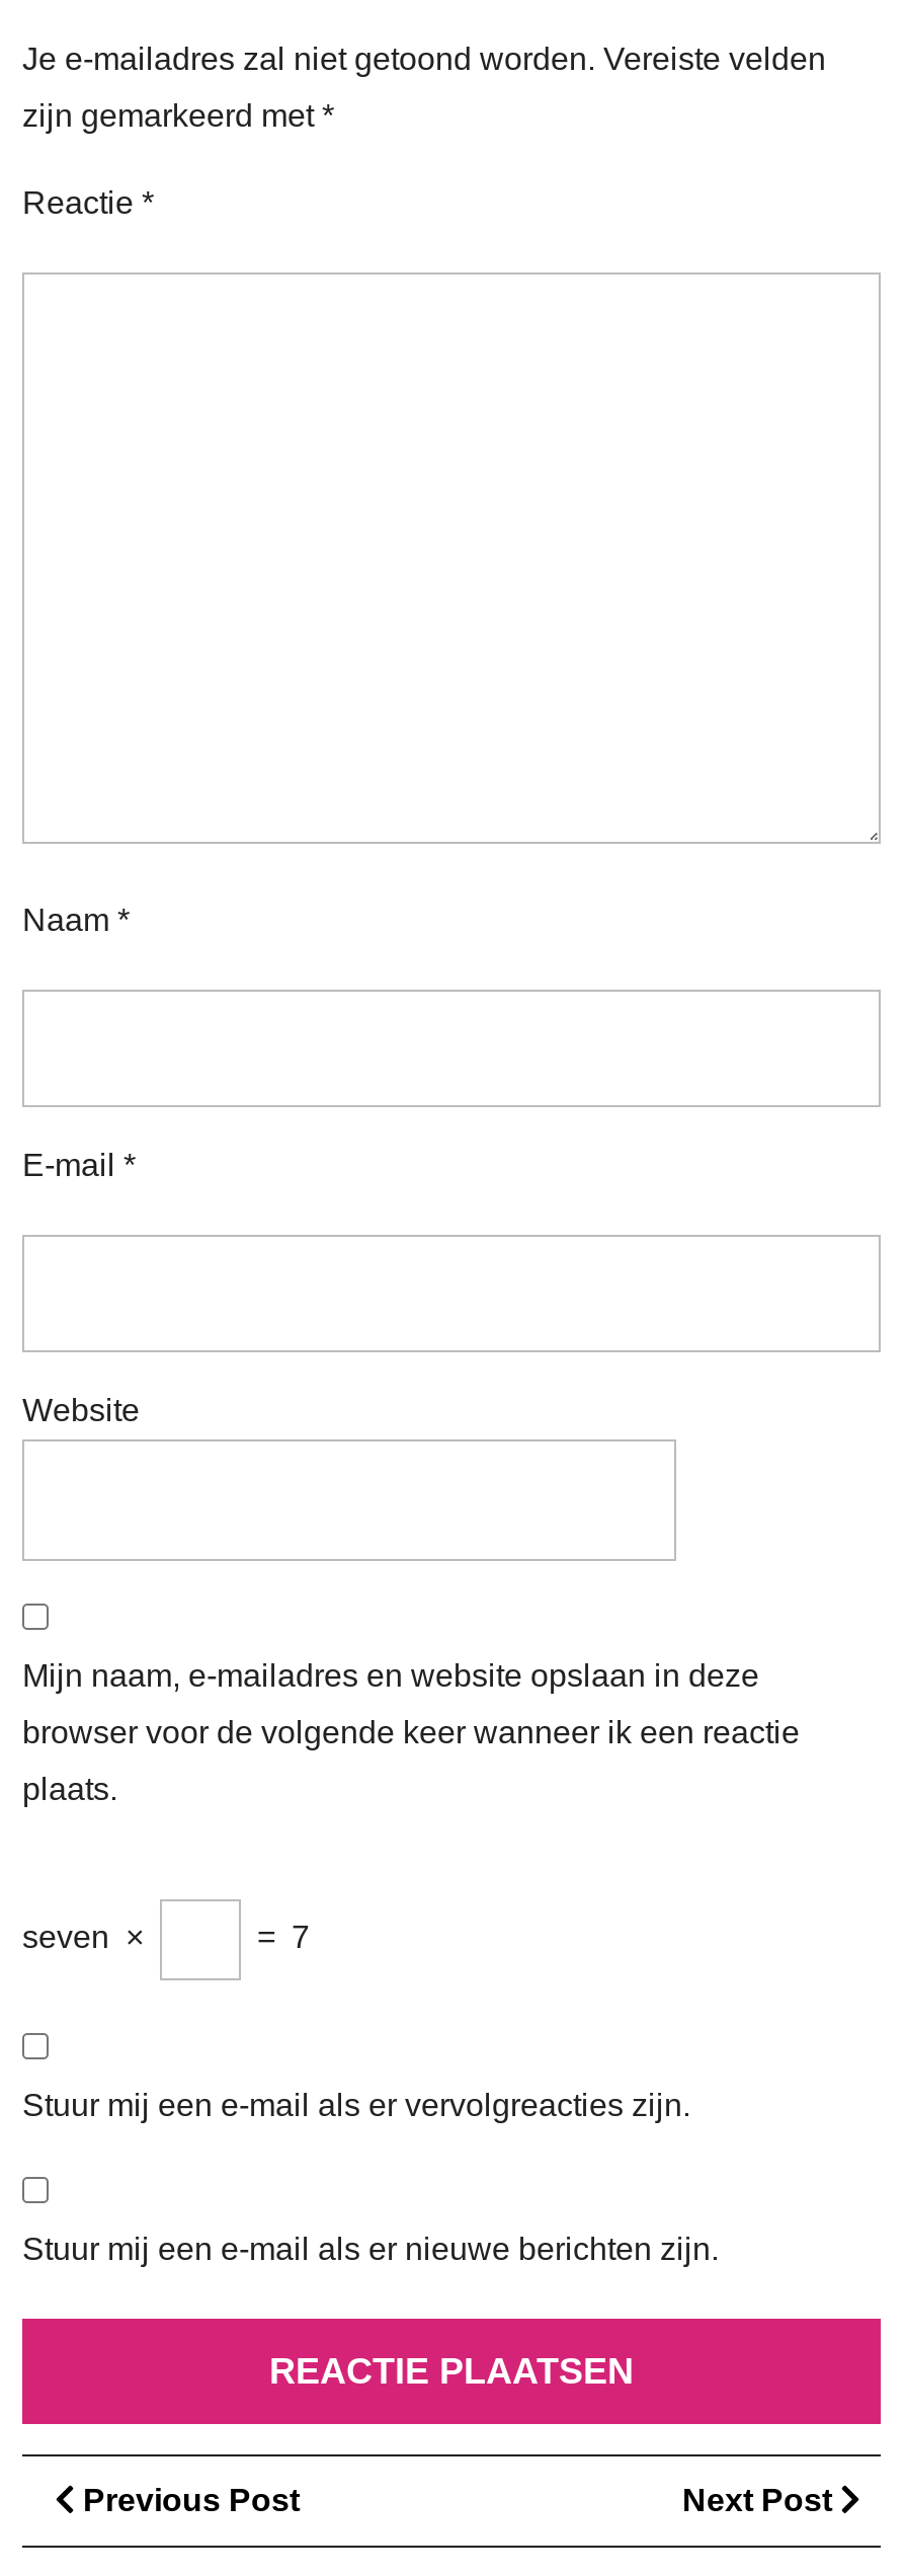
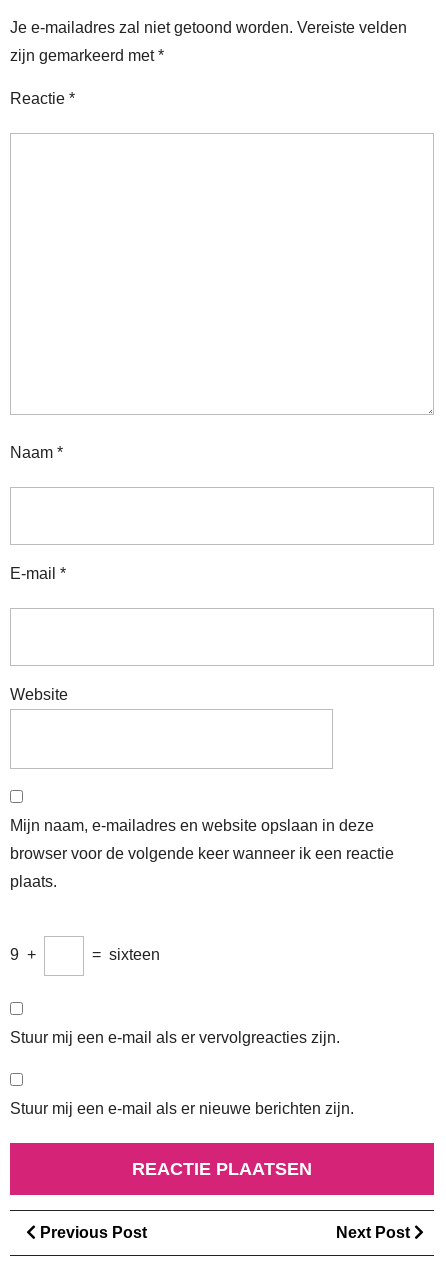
[22,1920,310,1954] seven × | = 7 -> [10,946,160,963] 9 + | = sixteen

